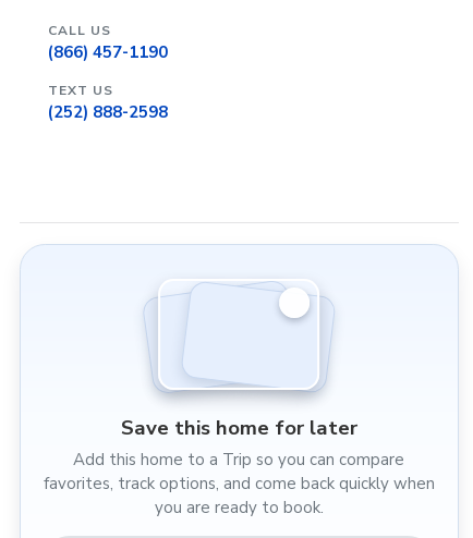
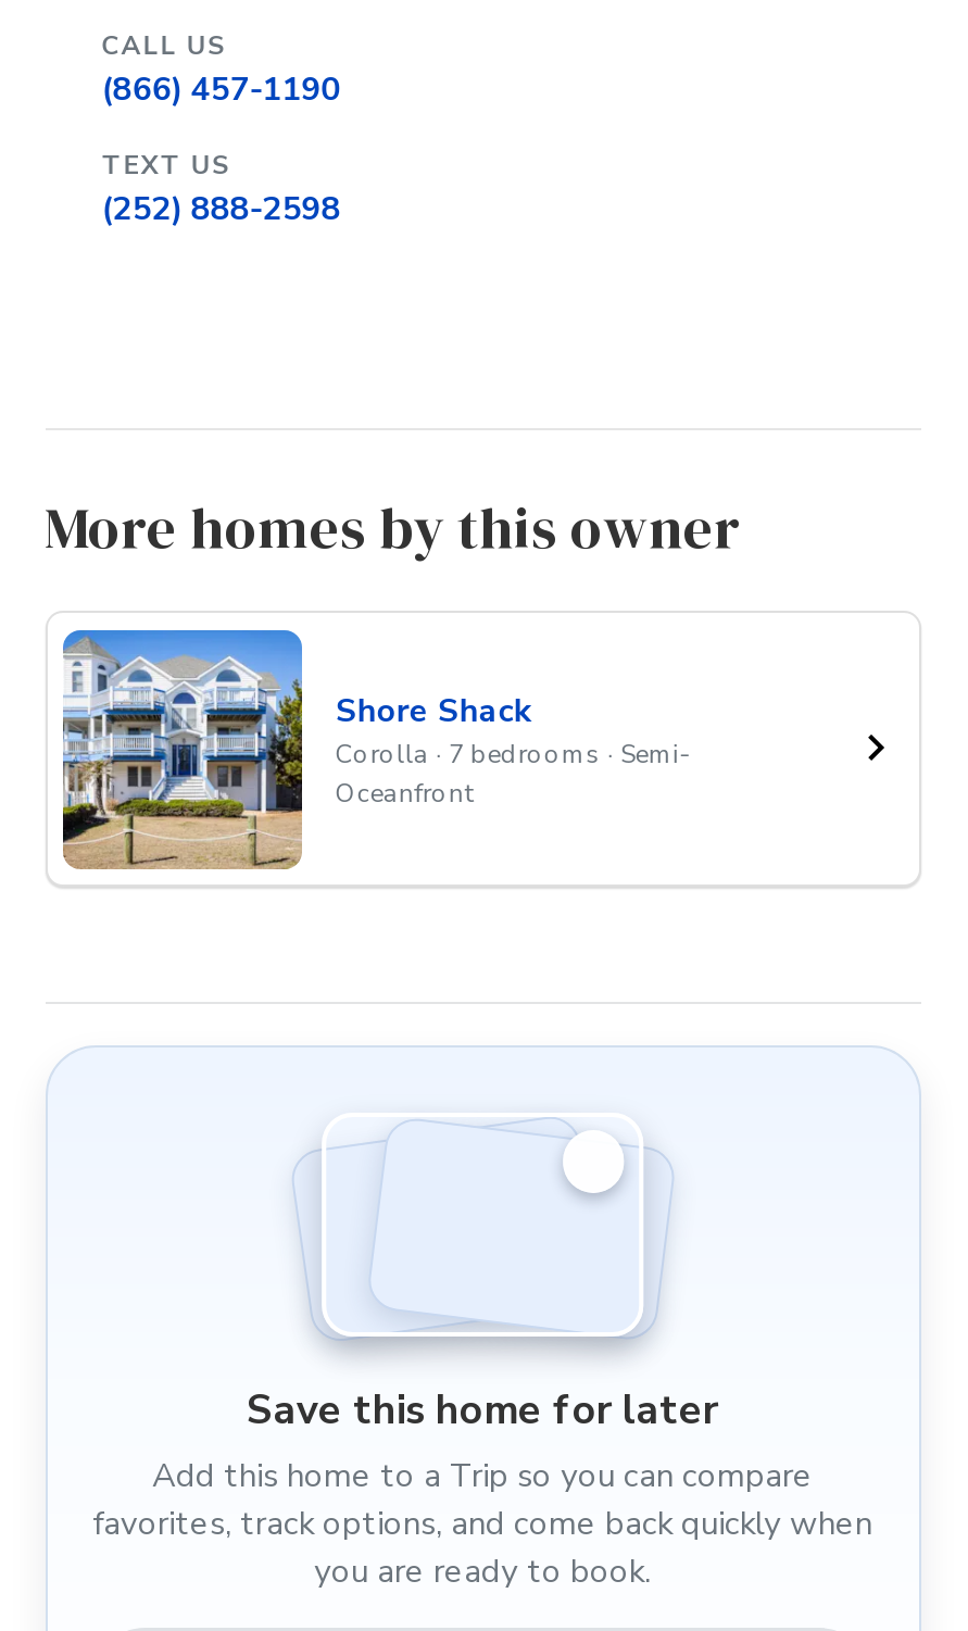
none -> [45,488,740,887] [image] | More homes by this owner | Shore Shack | Corolla · 7 bedrooms · Semi- | Oceanfront

